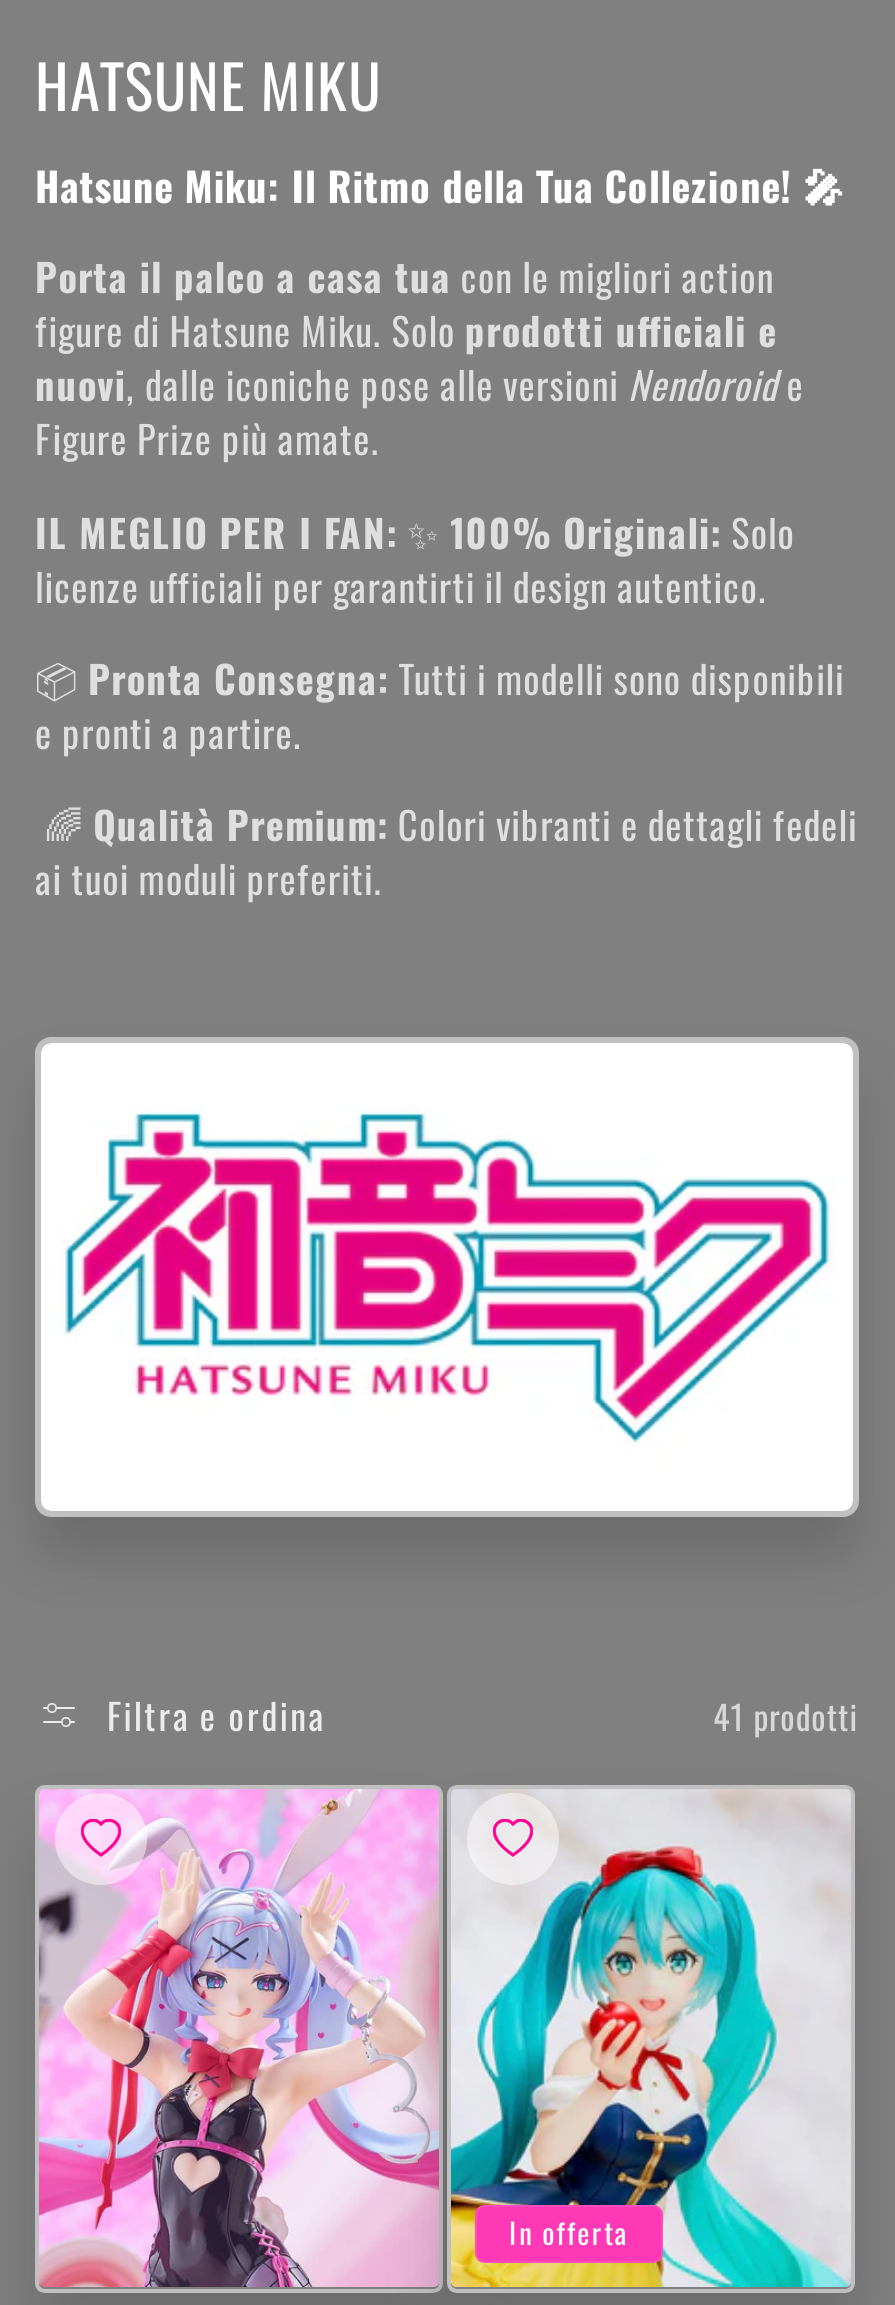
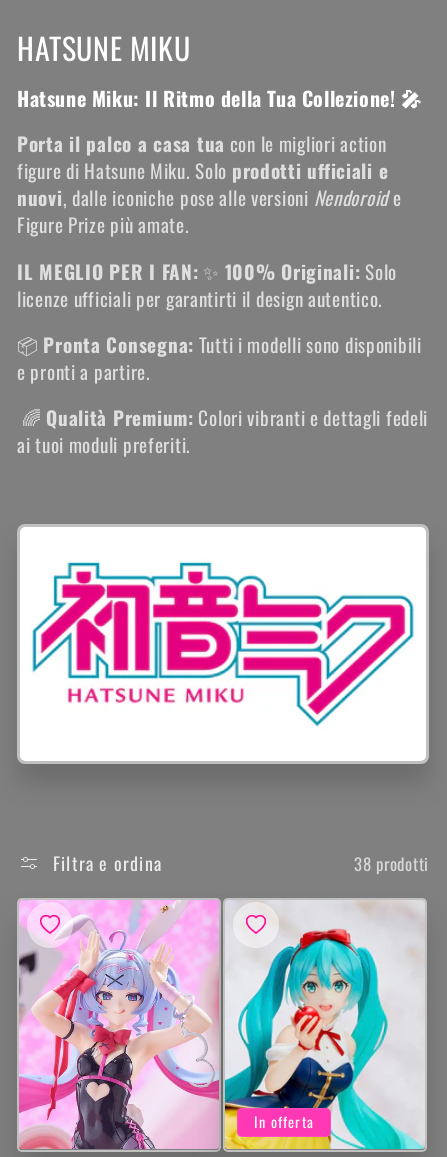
[713,1691,859,1741] 41 prodotti -> [354,851,429,876] 38 prodotti

